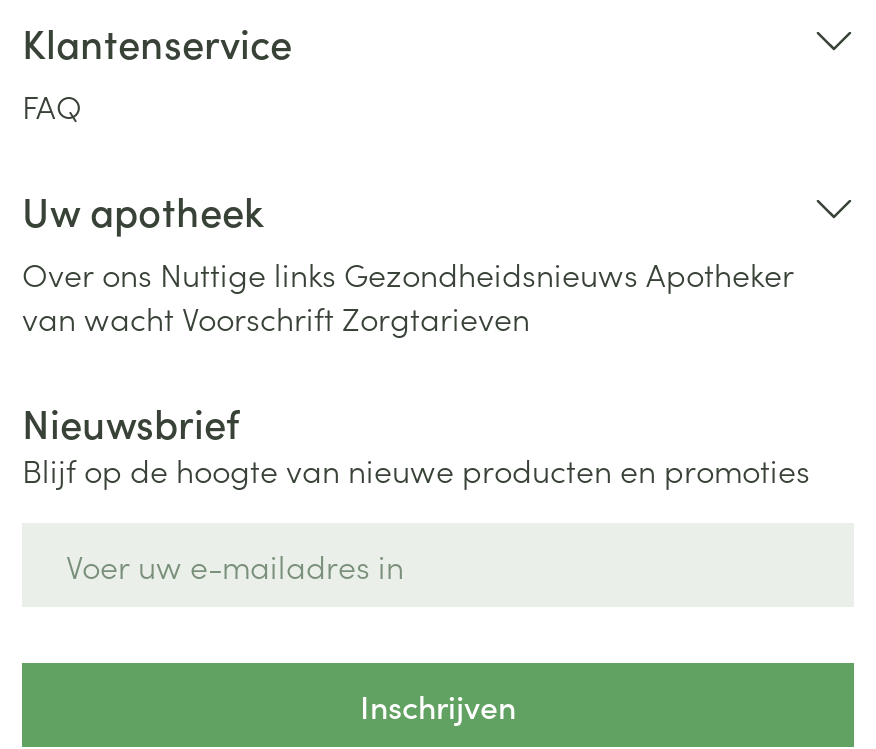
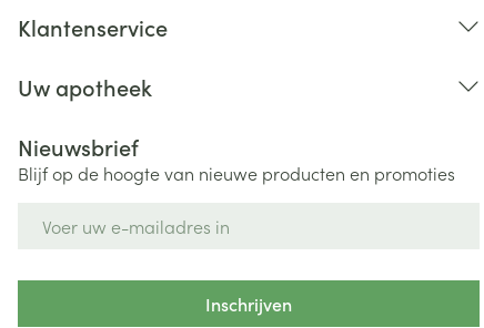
[22,83,82,127] FAQ -> none
[22,251,794,339] Over ons Nuttige links Gezondheidsnieuws Apotheker | van wacht Voorschrift Zorgtarieven -> none

